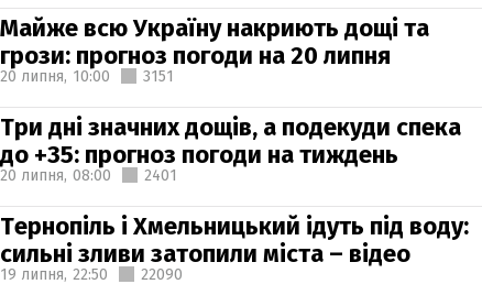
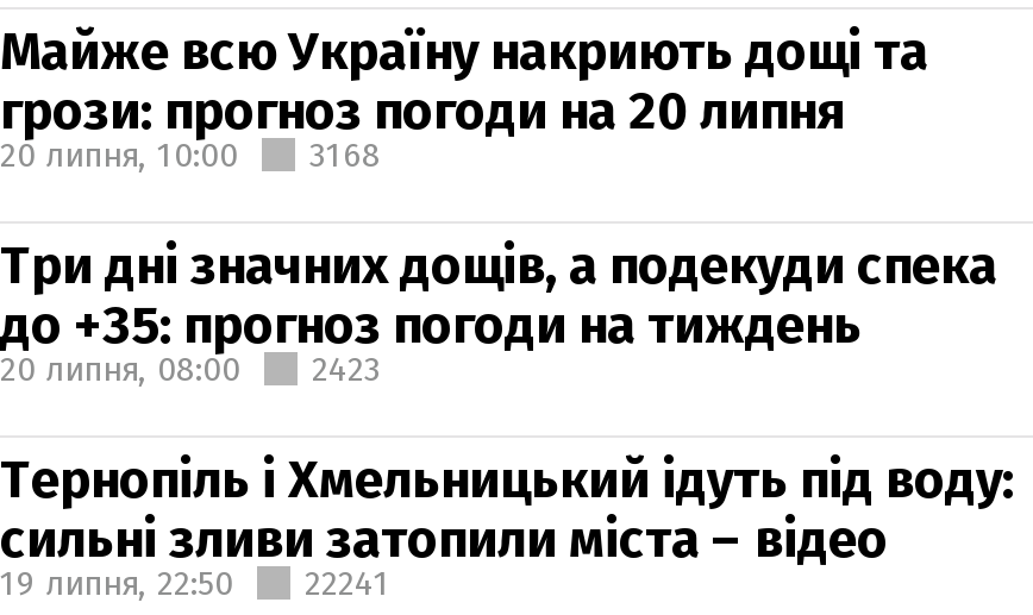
[0,67,174,85] 20 липня, 10:00 3151 -> [0,134,381,175] 20 липня, 10:00 3168
[0,166,177,184] 20 липня, 08:00 2401 -> [0,349,381,389] 20 липня, 08:00 2423
[0,265,183,283] 19 липня, 22:50 22090 -> [0,563,390,603] 19 липня, 22:50 22241

